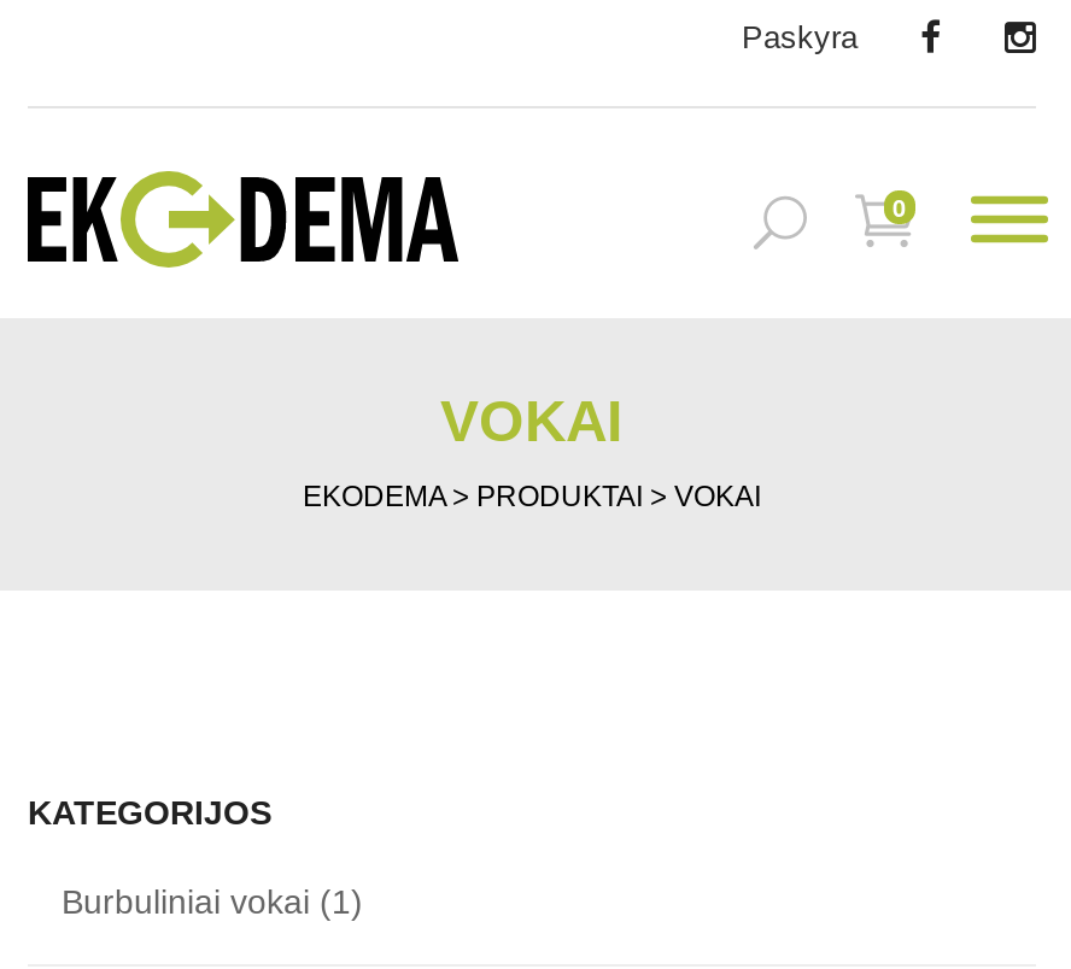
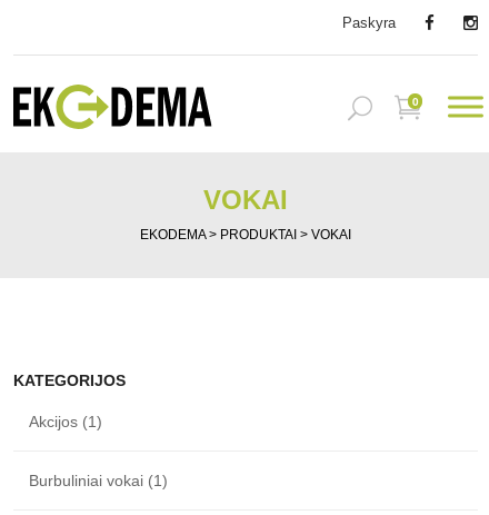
none -> [29,413,102,430] Akcijos (1)

